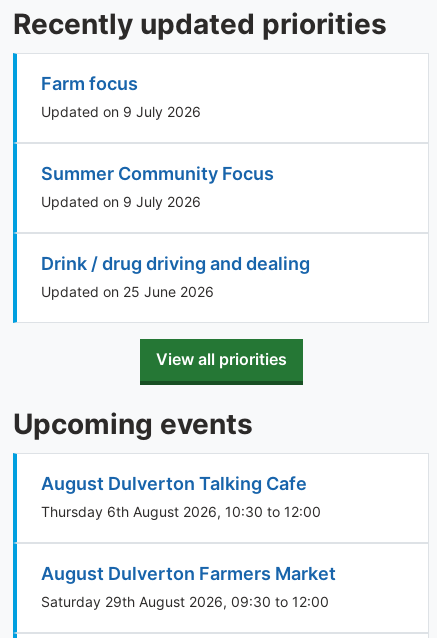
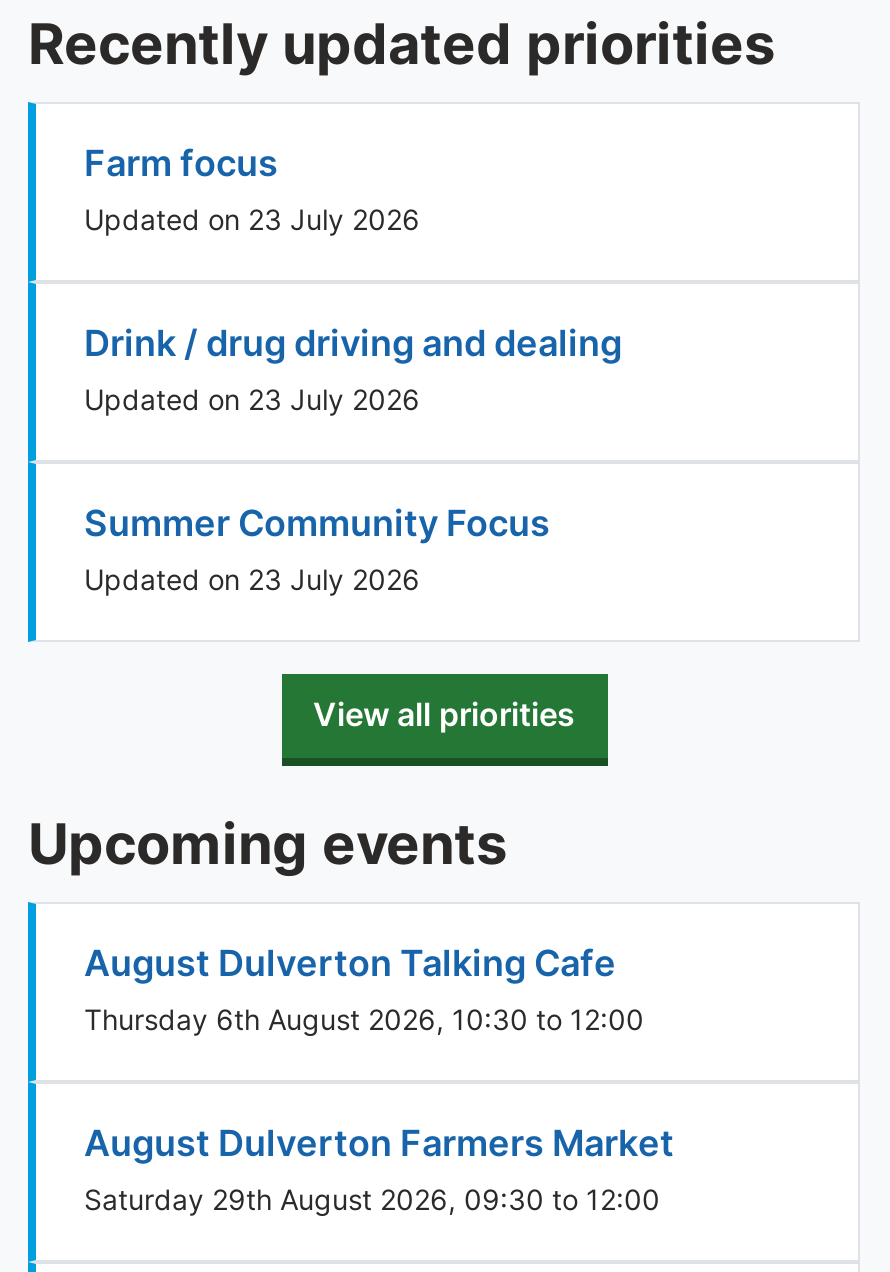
[41,103,201,120] Updated on 9 July 2026 -> [84,202,420,416] Updated on 23 July 2026 | Updated on 23 July 2026
moved [41,163,274,184] -> [84,502,550,544]: Summer Community Focus
[41,193,214,300] Updated on 9 July 2026 | Updated on 25 June 2026 -> [84,562,420,596] Updated on 23 July 2026
moved [41,253,310,274] -> [84,322,622,364]: Drink / drug driving and dealing

